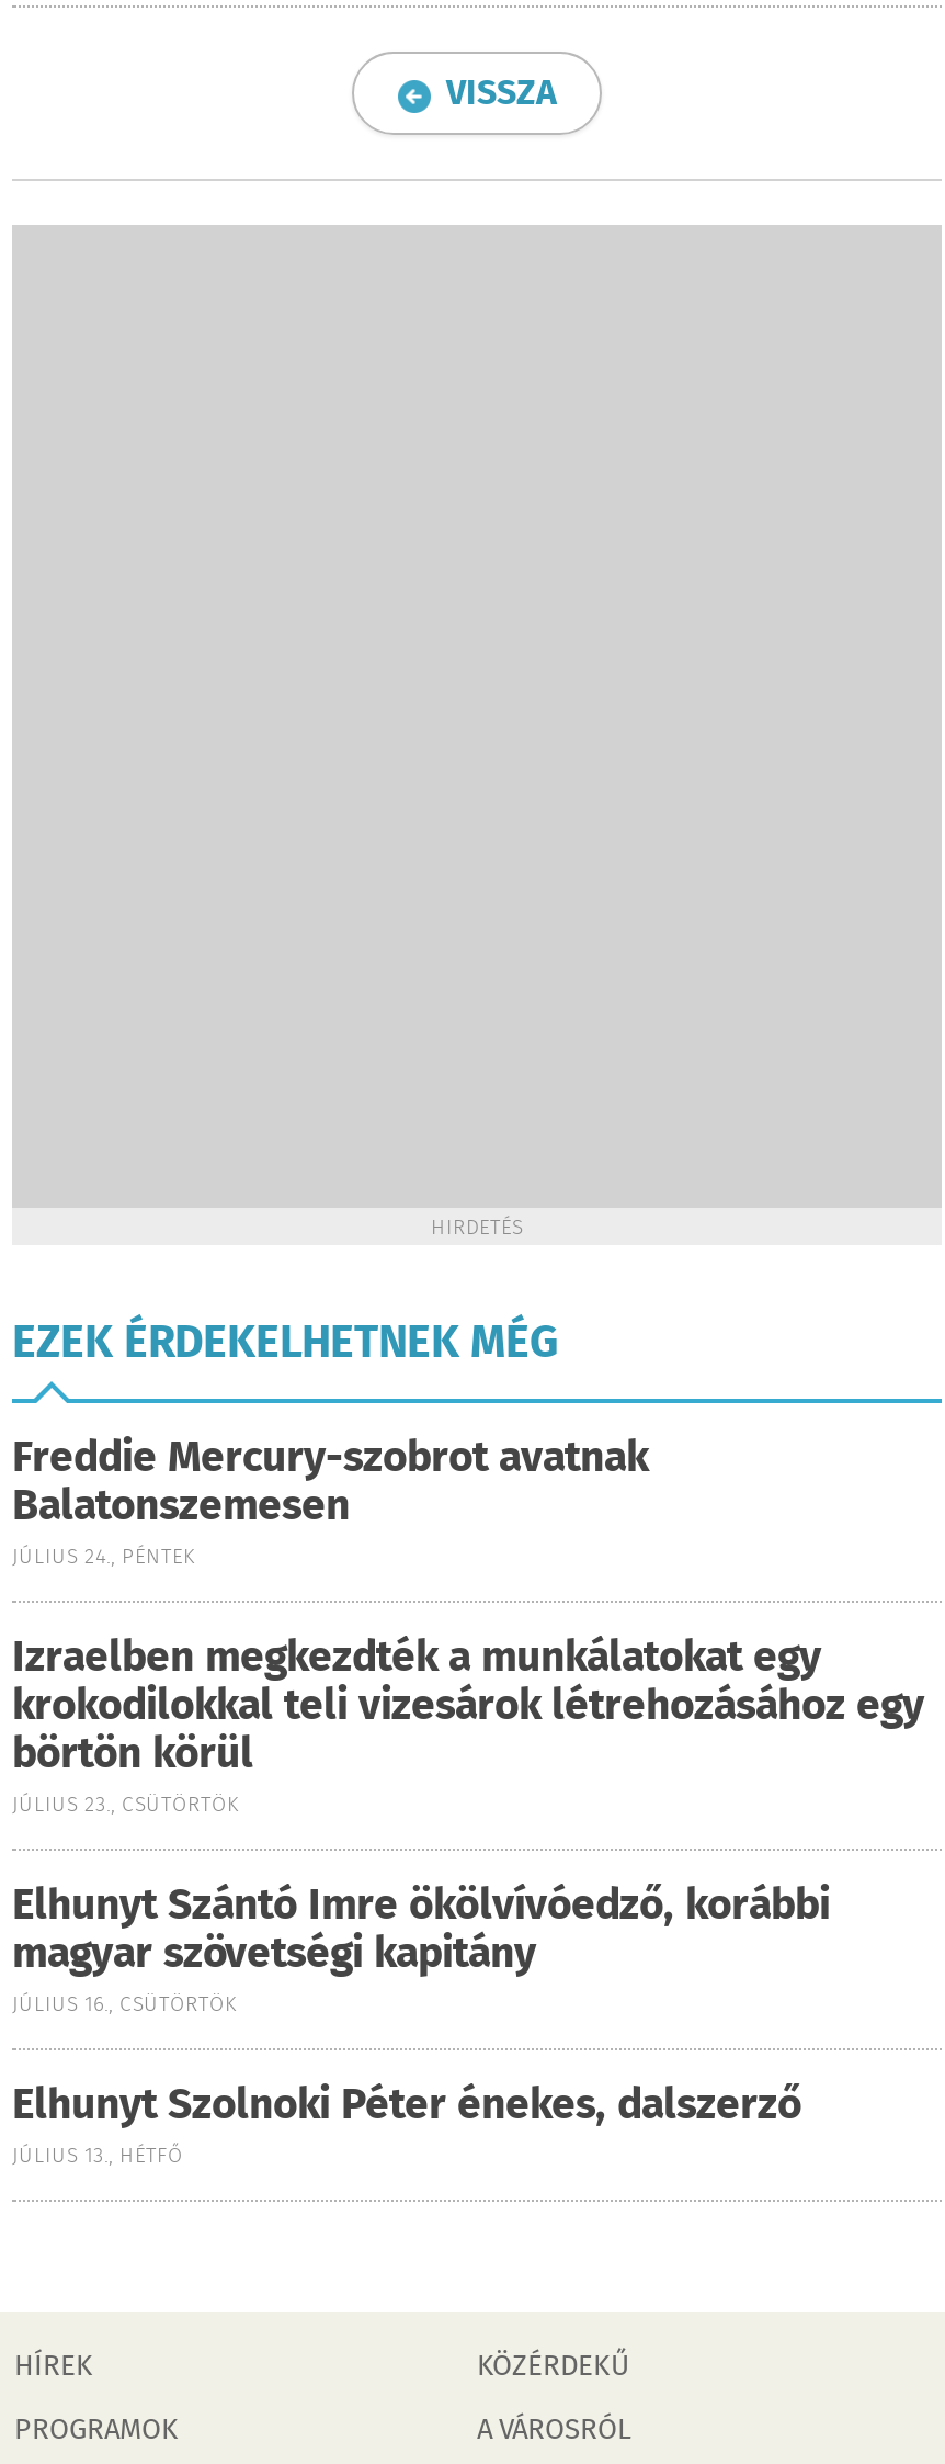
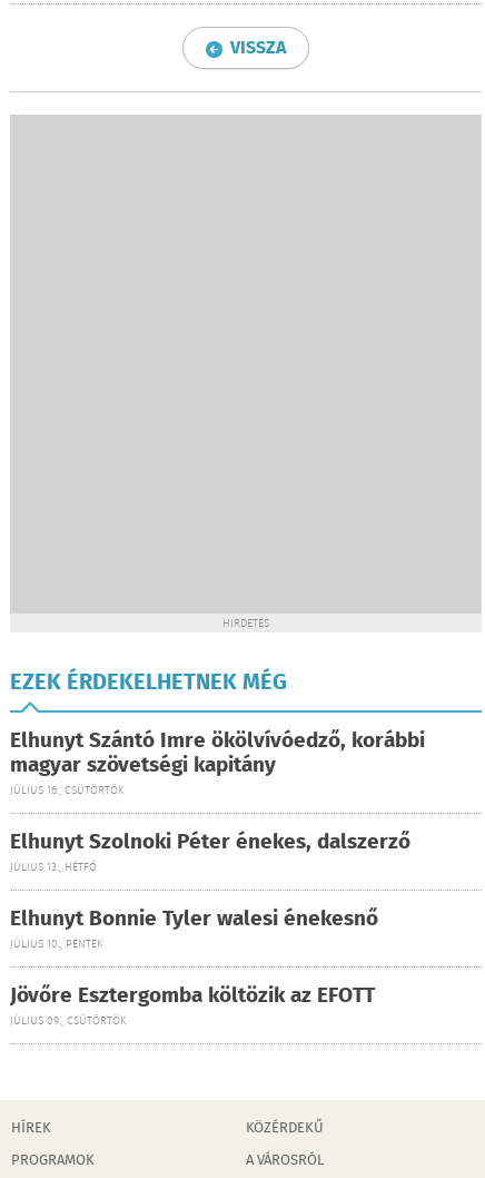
[12,1427,924,1822] Freddie Mercury-szobrot avatnak | Balatonszemesen | JÚLIUS 24., PÉNTEK | Izraelben megkezdték a munkálatokat egy | krokodilokkal teli vizesárok létrehozásához egy | börtön körül | JÚLIUS 23., CSÜTÖRTÖK -> none
moved [12,1875,830,2173] -> [10,725,425,876]: Elhunyt Szántó Imre ökölvívóedző, korábbi | magyar szövetségi kapitány | JÚLIUS 16., CSÜTÖRTÖK | Elhunyt Szolnoki Péter énekes, dalszerző | JÚLIUS 13., HÉTFŐ
none -> [10,903,378,1030] Elhunyt Bonnie Tyler walesi énekesnő | JÚLIUS 10., PÉNTEK | Jövőre Esztergomba költözik az EFOTT | JÚLIUS 09., CSÜTÖRTÖK

